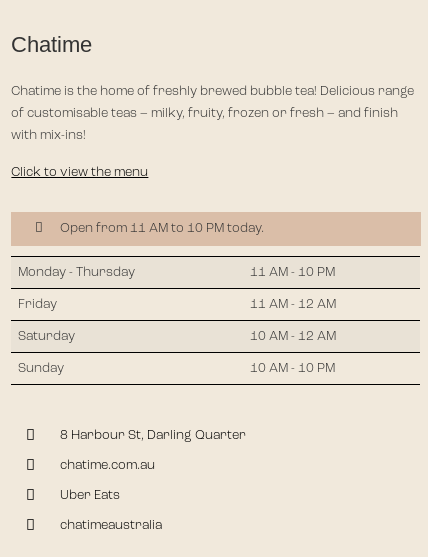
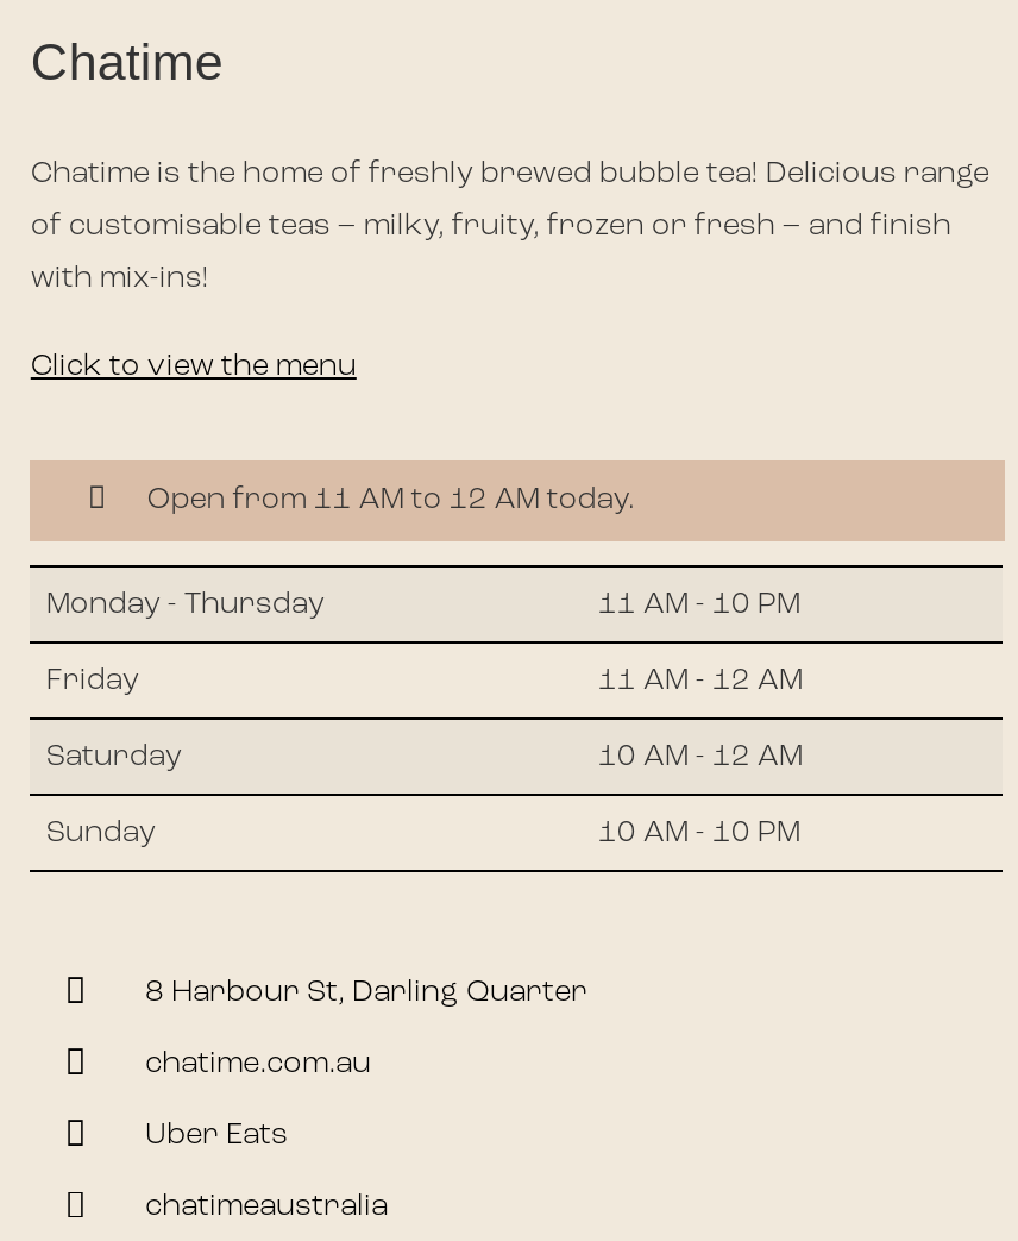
[60,222,264,235] Open from 11 AM to 10 PM today. -> [147,485,635,516] Open from 11 AM to 12 AM today.

